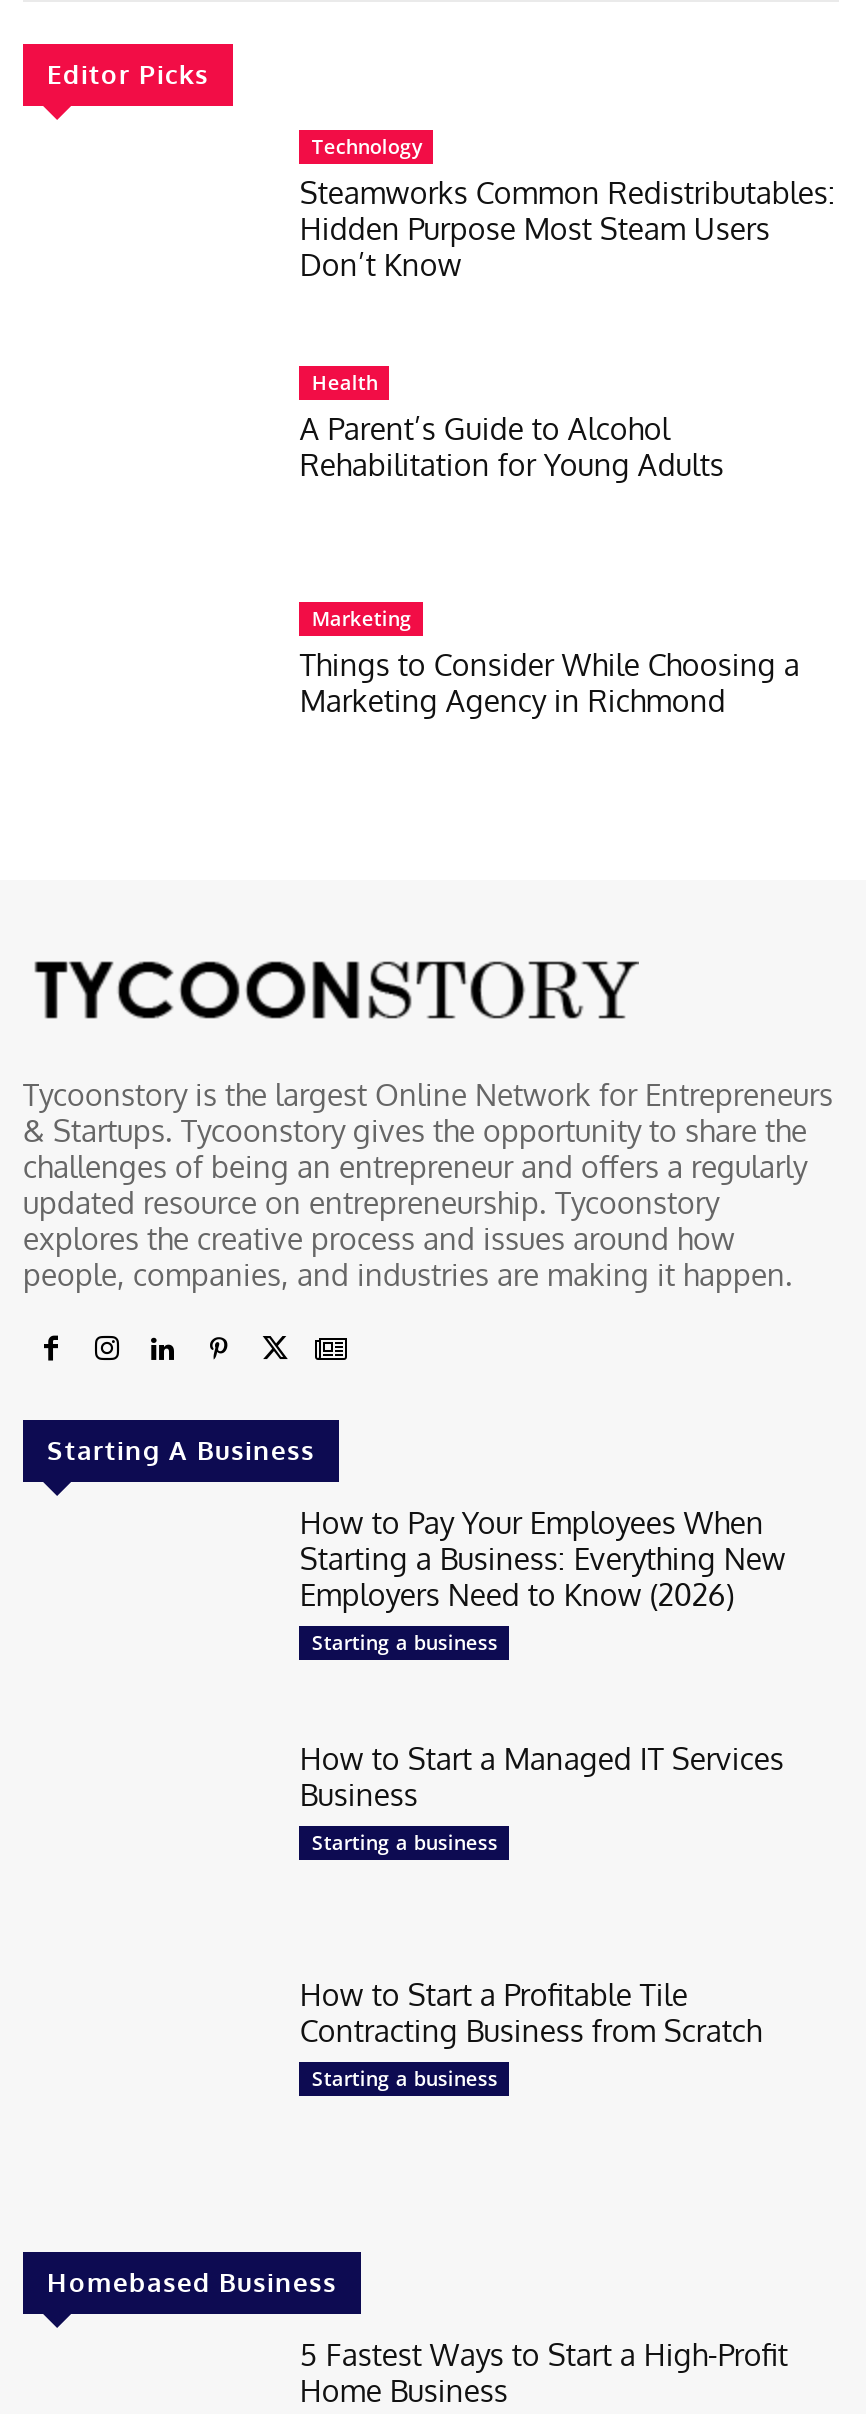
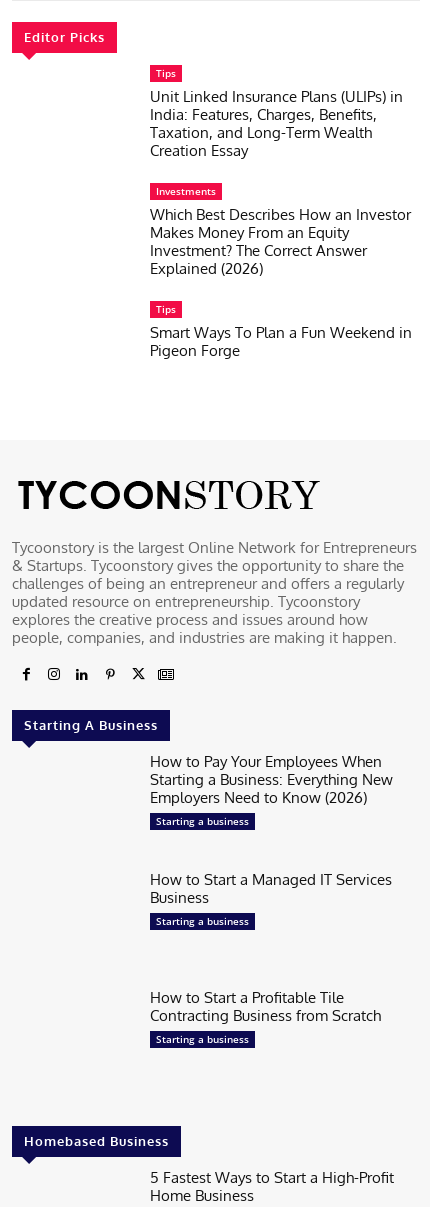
[300,132,836,284] Technology | Steamworks Common Redistributables: | Hidden Purpose Most Steam Users | Don’t Know -> [150,66,403,160] Tips | Unit Linked Insurance Plans (ULIPs) in | India: Features, Charges, Benefits, | Taxation, and Long-Term Wealth | Creation Essay
[300,368,724,484] Health | A Parent’s Guide to Alcohol | Rehabilitation for Young Adults -> [150,184,411,278] Investments | Which Best Describes How an Investor | Makes Money From an Equity | Investment? The Correct Answer | Explained (2026)
[300,604,800,720] Marketing | Things to Consider While Choosing a | Marketing Agency in Richmond -> [150,302,412,360] Tips | Smart Ways To Plan a Fun Weekend in | Pigeon Forge

